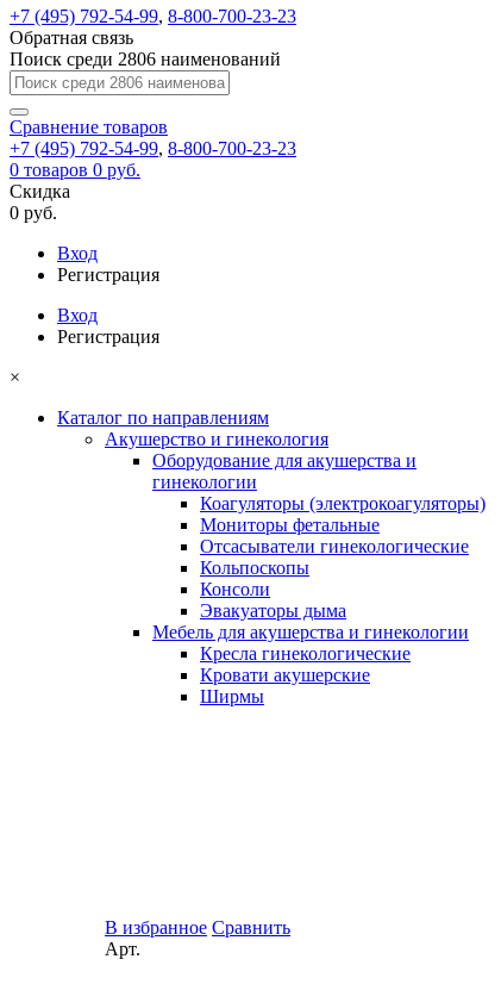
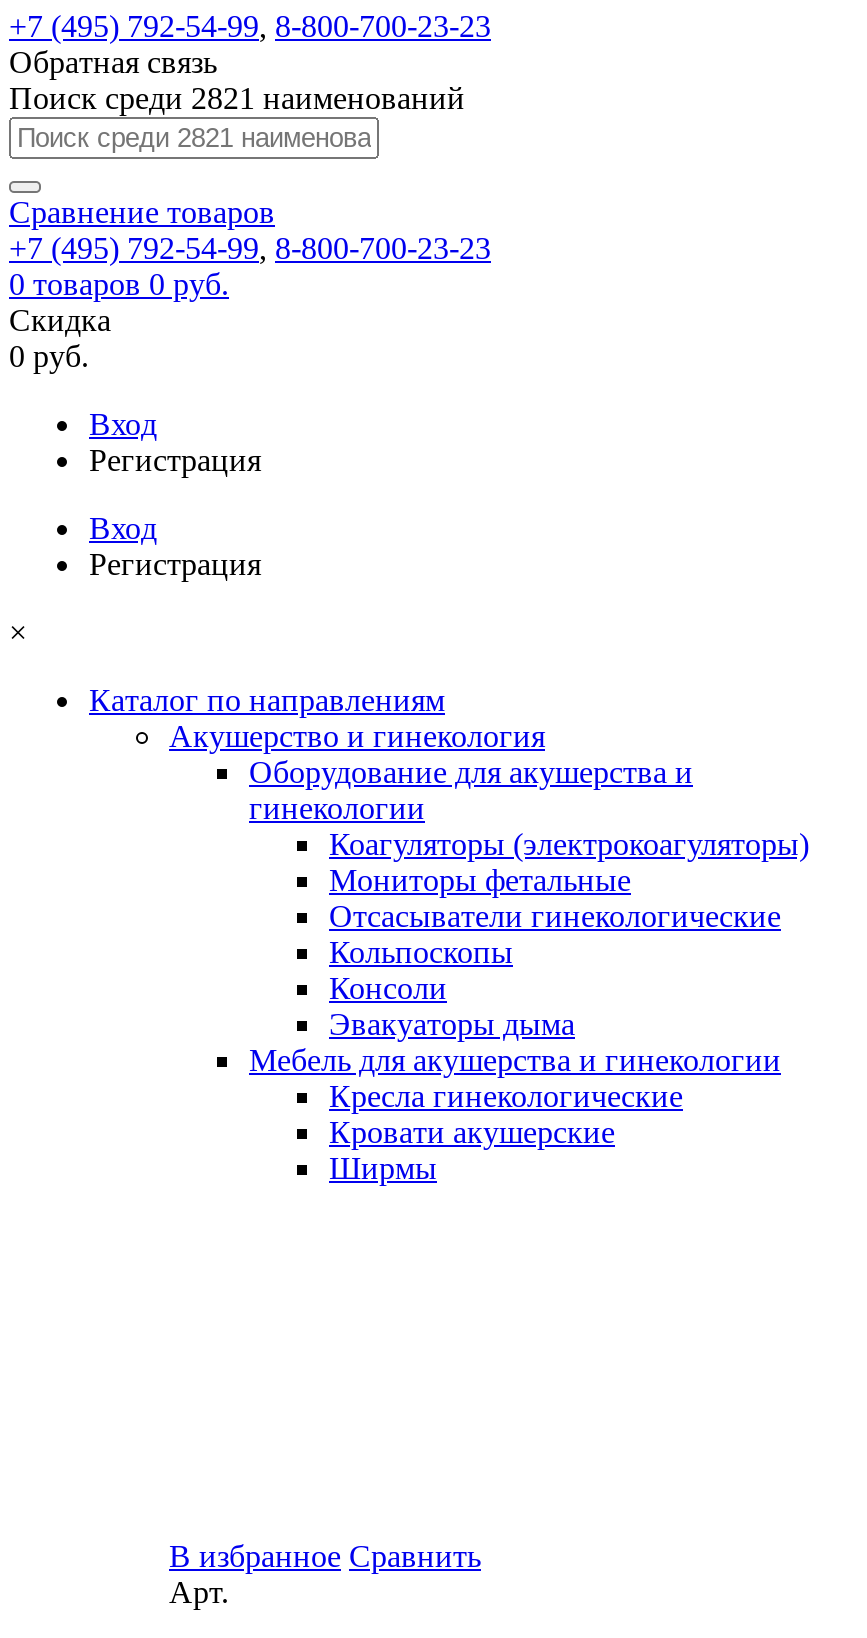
[10,49,281,69] Поиск среди 2806 наименований -> [9,81,465,115] Поиск среди 2821 наименований

